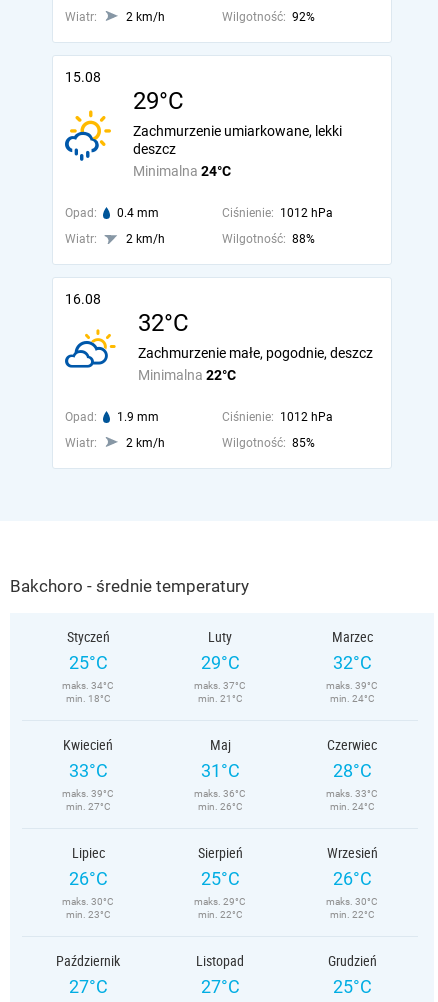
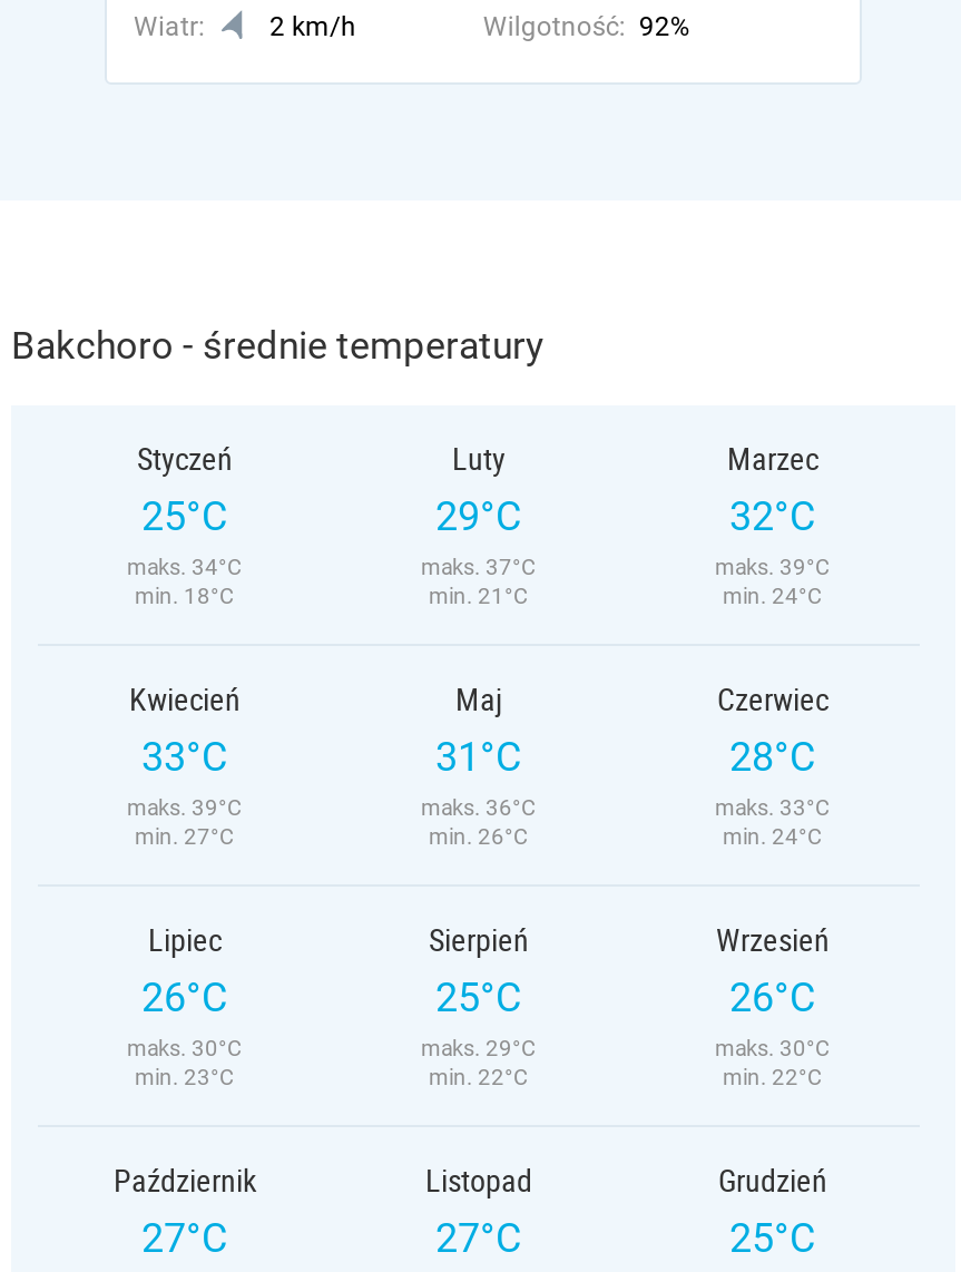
[64,69,231,179] [image] | 15.08 | 29°C | Minimalna 24°C -> none
[133,123,342,157] Zachmurzenie umiarkowane, lekki | deszcz -> none
[65,206,333,246] Opad: | 0.4 mm | Ciśnienie: 1012 hPa | Wiatr: | 2 km/h | Wilgotność: 88% -> none
[64,291,236,383] [image] | 16.08 | 32°C | Minimalna 22°C -> none
[138,345,373,361] Zachmurzenie małe, pogodnie, deszcz -> none
[65,410,333,450] Opad: | 1.9 mm | Ciśnienie: 1012 hPa | Wiatr: | 2 km/h | Wilgotność: 85% -> none

